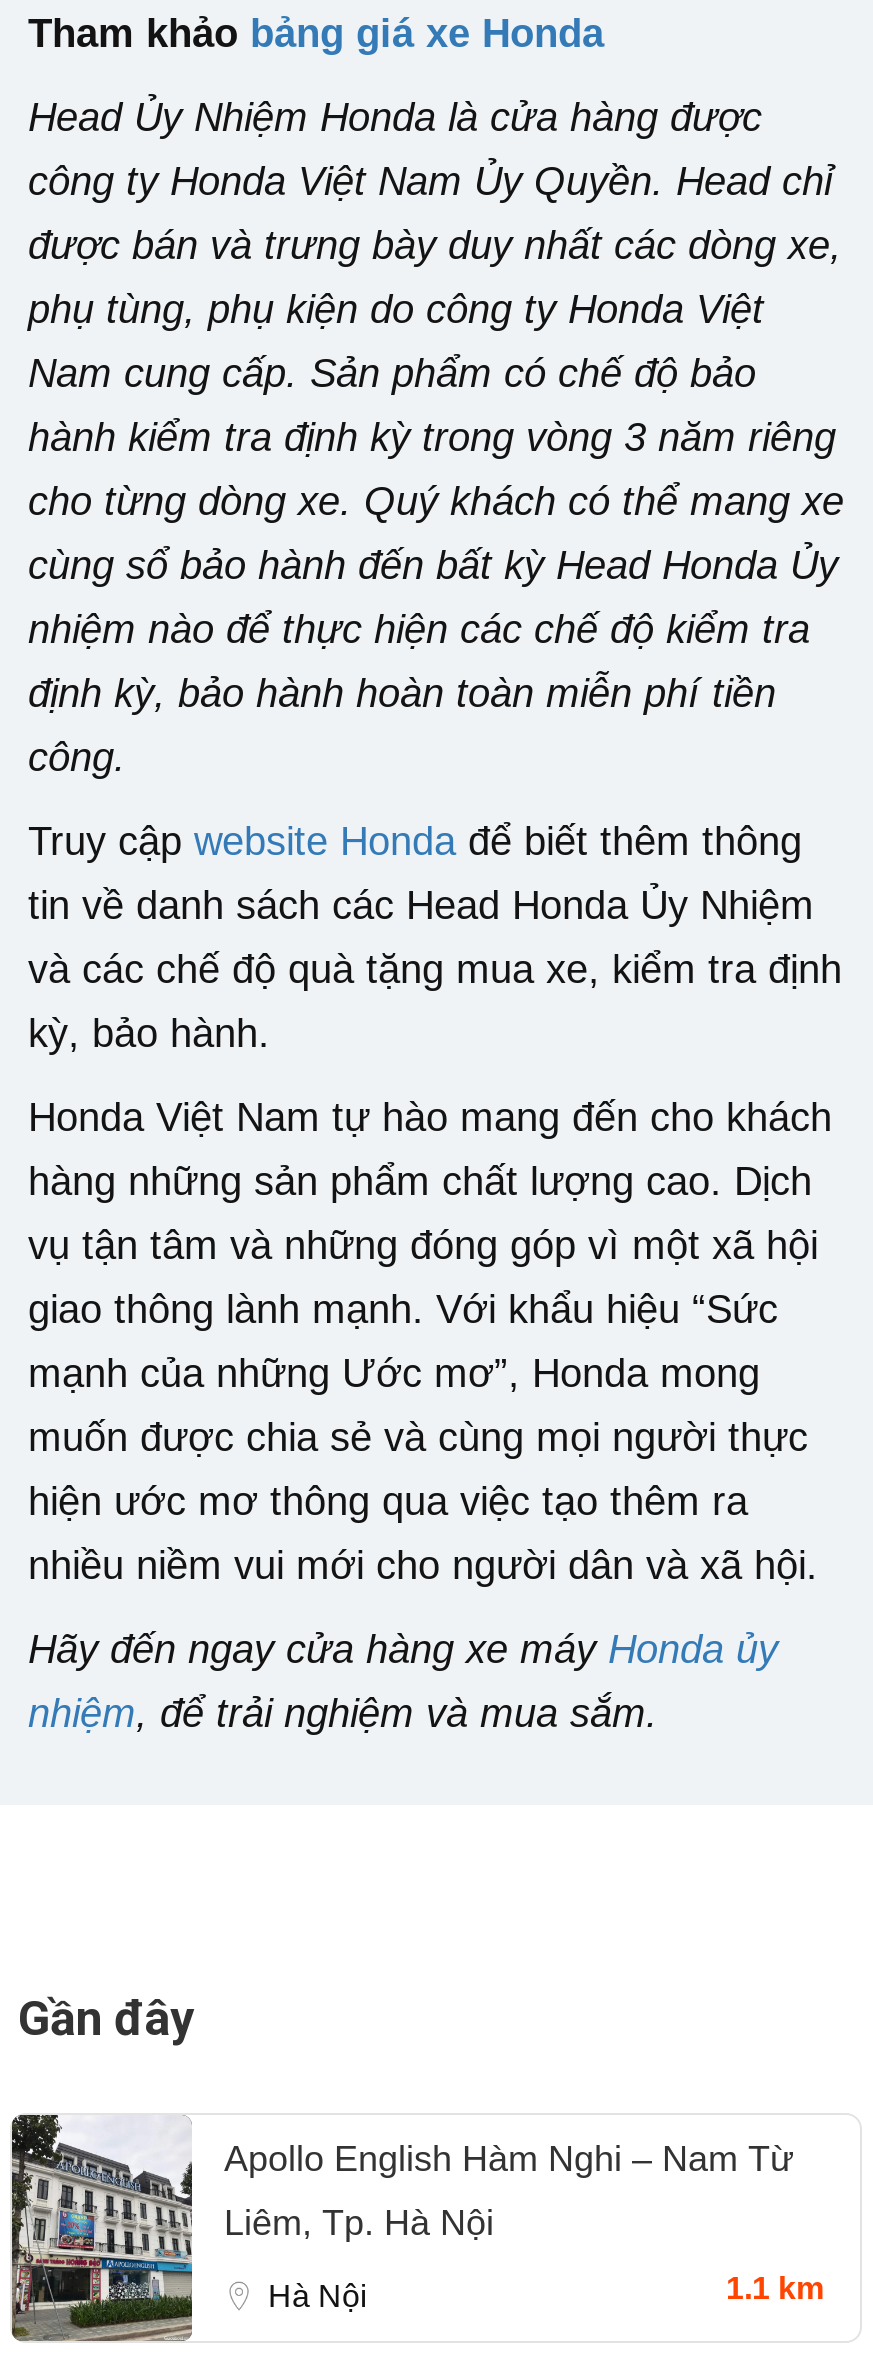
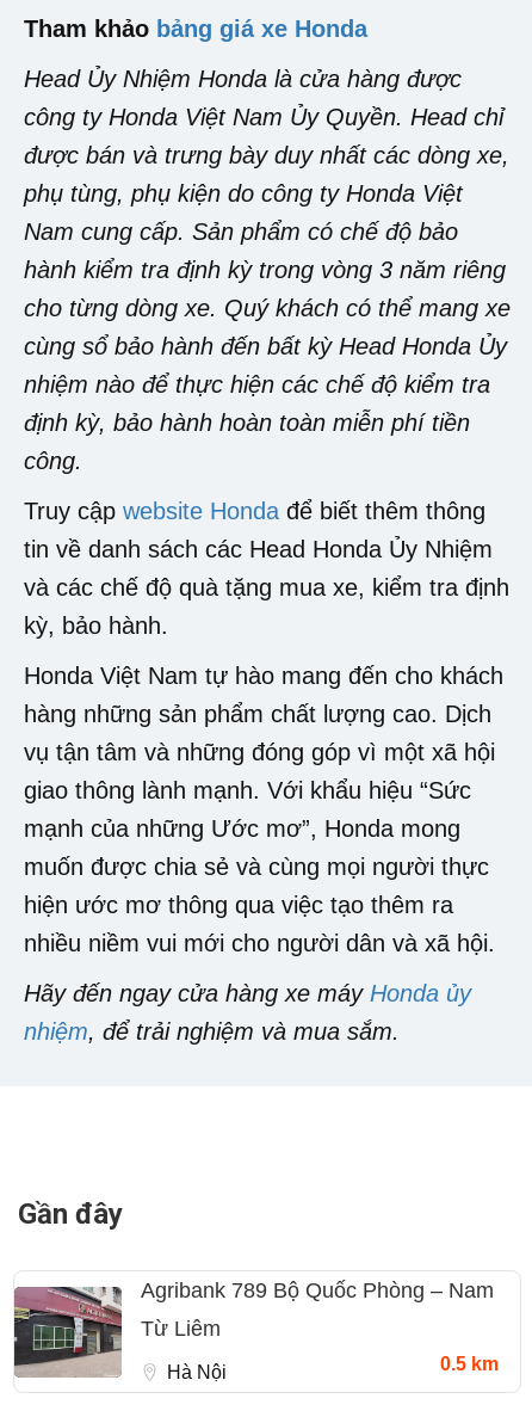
[10,2113,794,2343] [image] | Apollo English Hàm Nghi – Nam Từ -> [13,1271,494,1399] [image] | Agribank 789 Bộ Quốc Phòng – Nam
[224,2203,494,2243] Liêm, Tp. Hà Nội -> [141,1317,221,1341] Từ Liêm
[726,2272,824,2306] 1.1 km -> [440,1353,499,1374] 0.5 km

